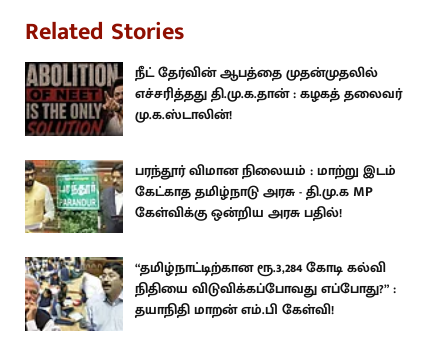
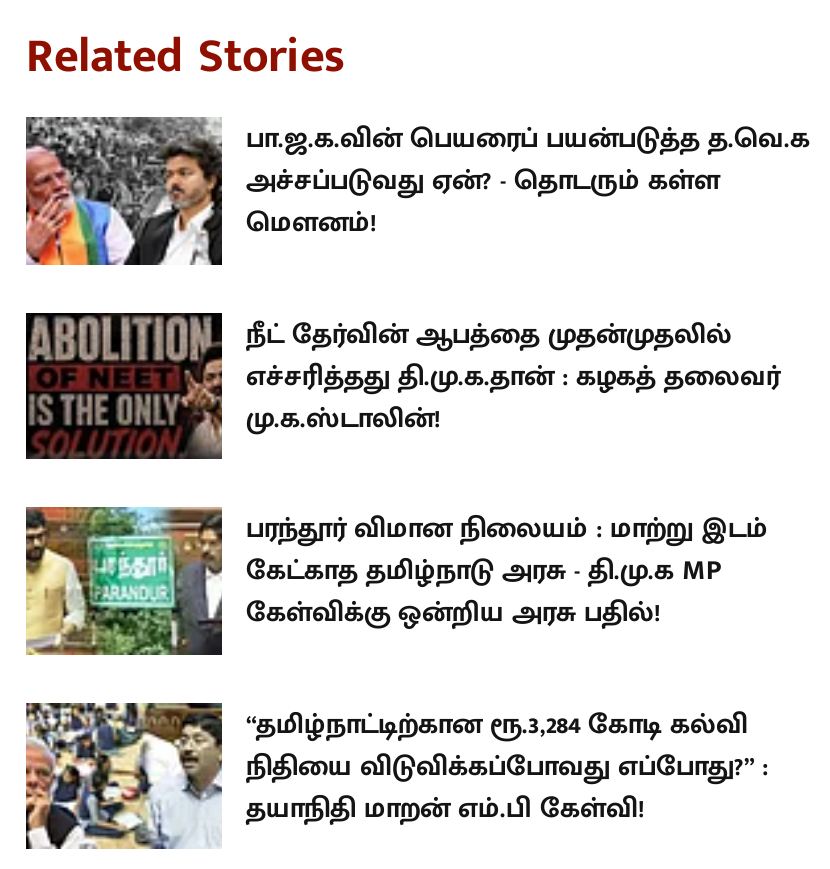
none -> [24,115,810,267] [image] | பா.ஜ.க.வின் பெயரைப் பயன்படுத்த த.வெ.க | அச்சப்படுவது ஏன்? - தொடரும் கள்ள | மெளனம்!

